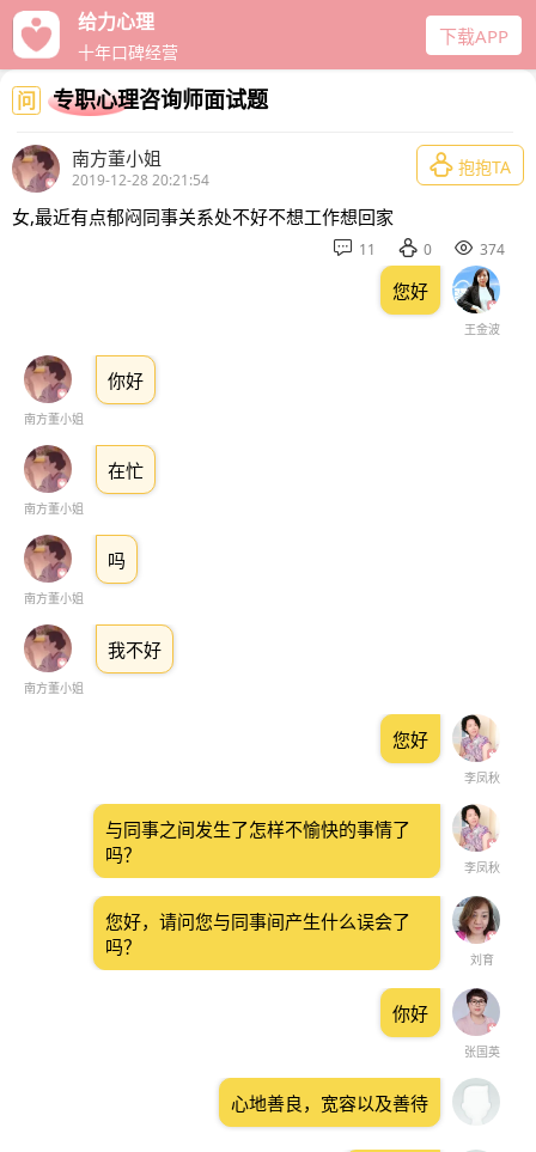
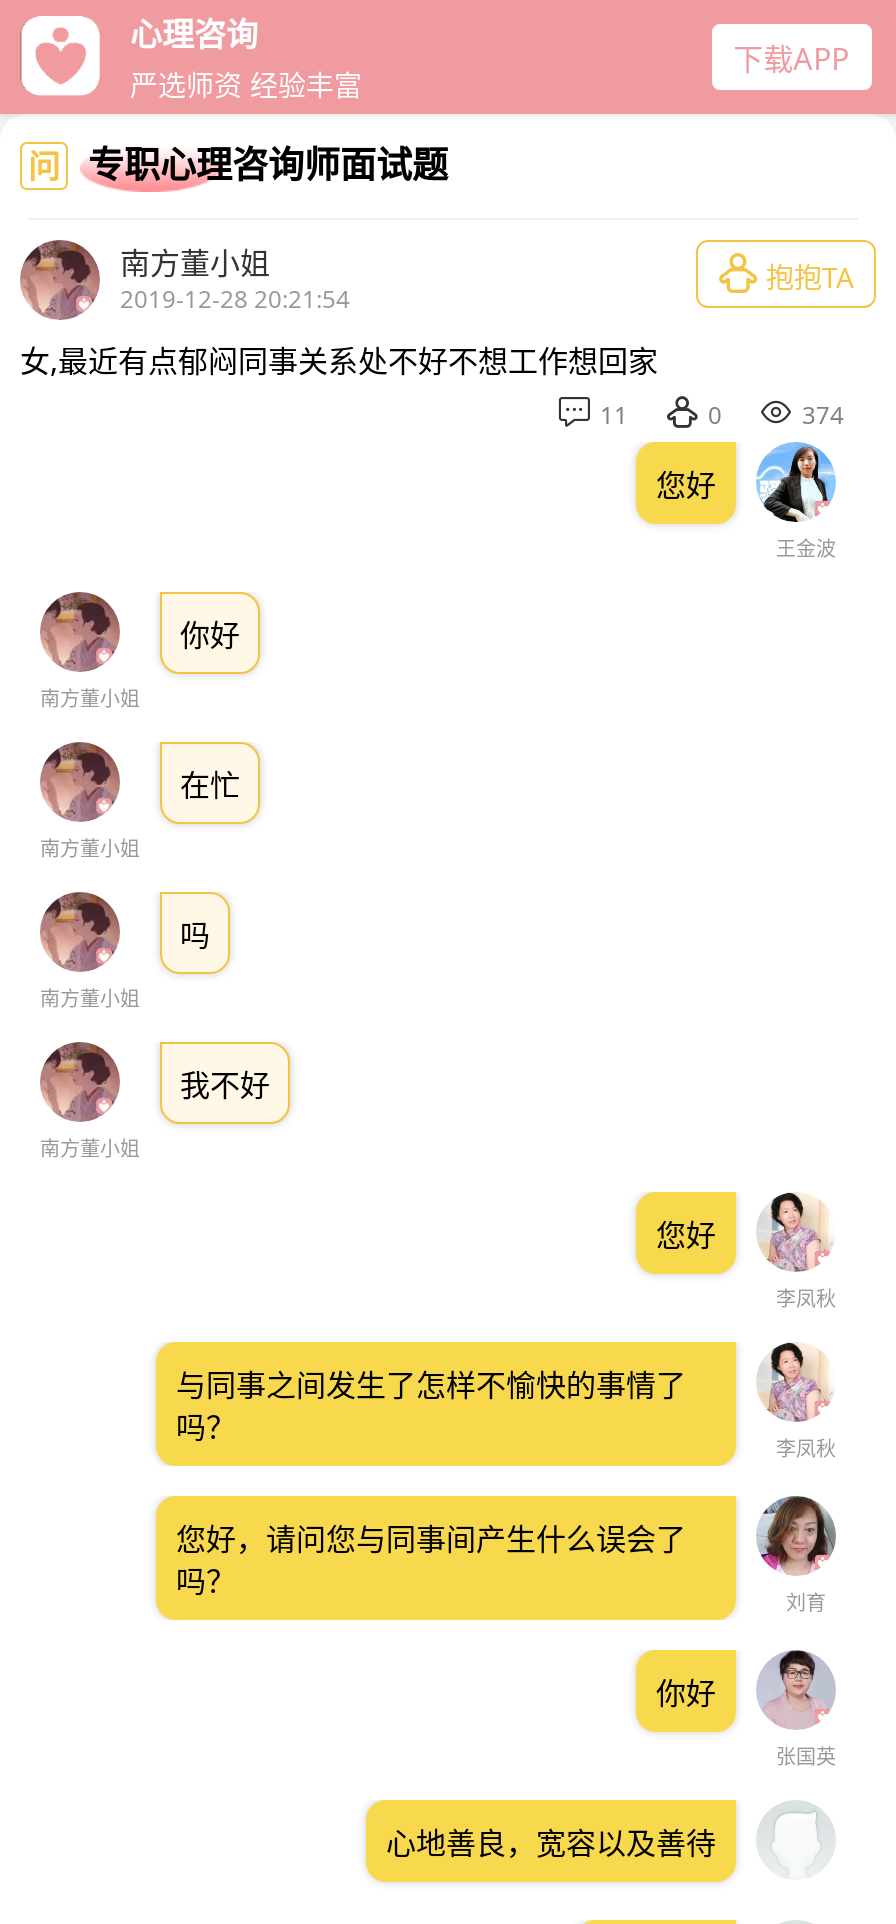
[78,8,178,63] 给力心理 | 十年口碑经营 -> [130,12,362,104] 心理咨询 | 严选师资 经验丰富

